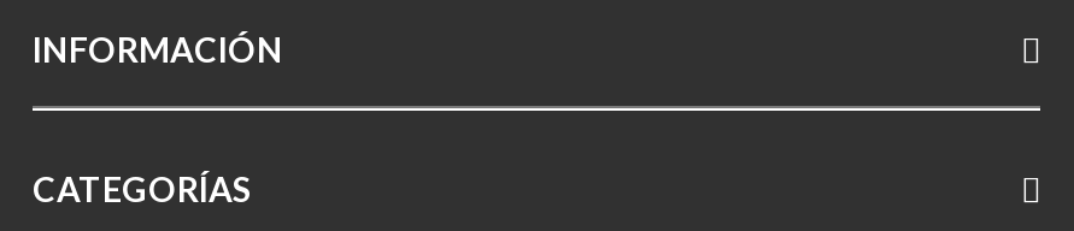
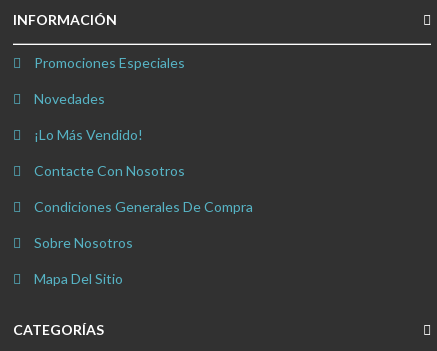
none -> [31,54,253,287] Promociones Especiales | Novedades | ¡Lo Más Vendido! | Contacte Con Nosotros | Condiciones Generales De Compra | Sobre Nosotros | Mapa Del Sitio

